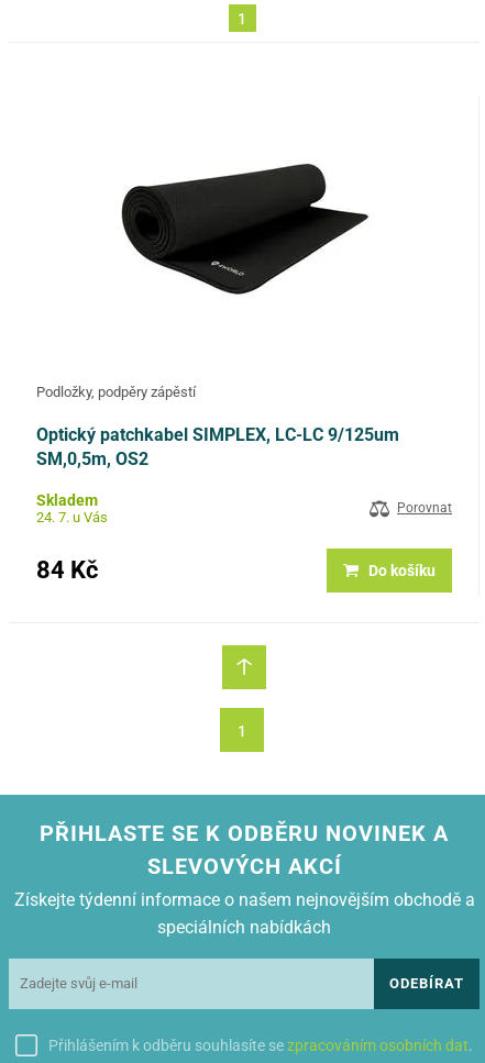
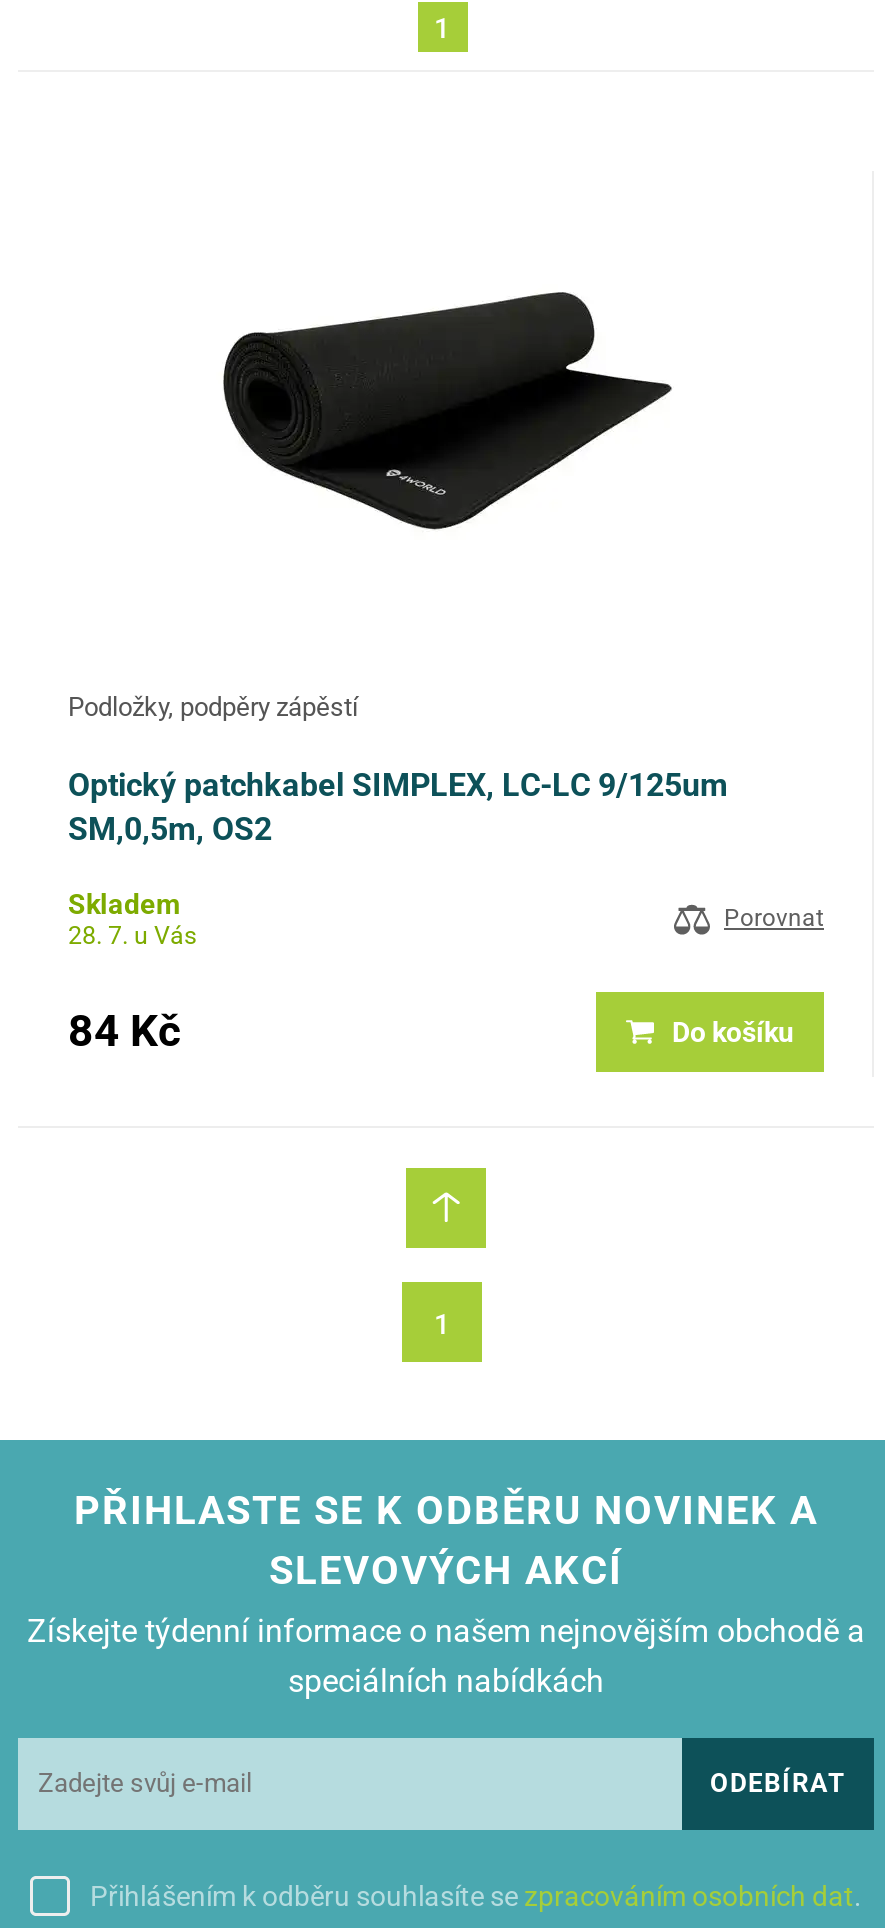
[36,509,108,526] 24. 7. u Vás -> [68,920,198,950] 28. 7. u Vás

